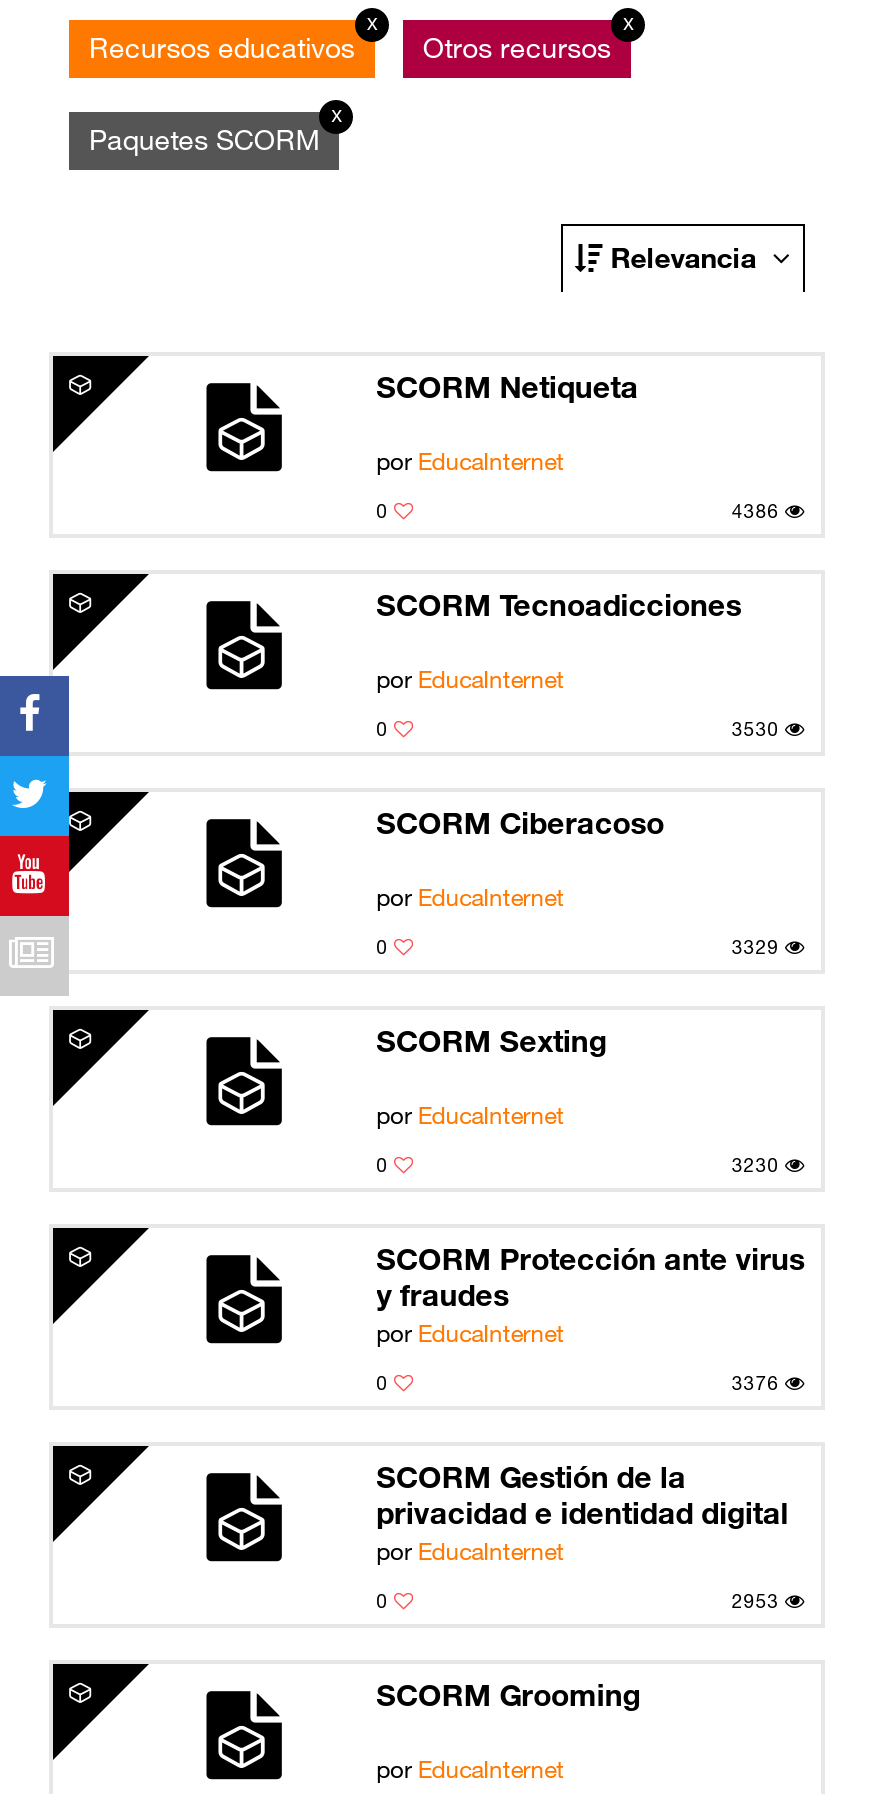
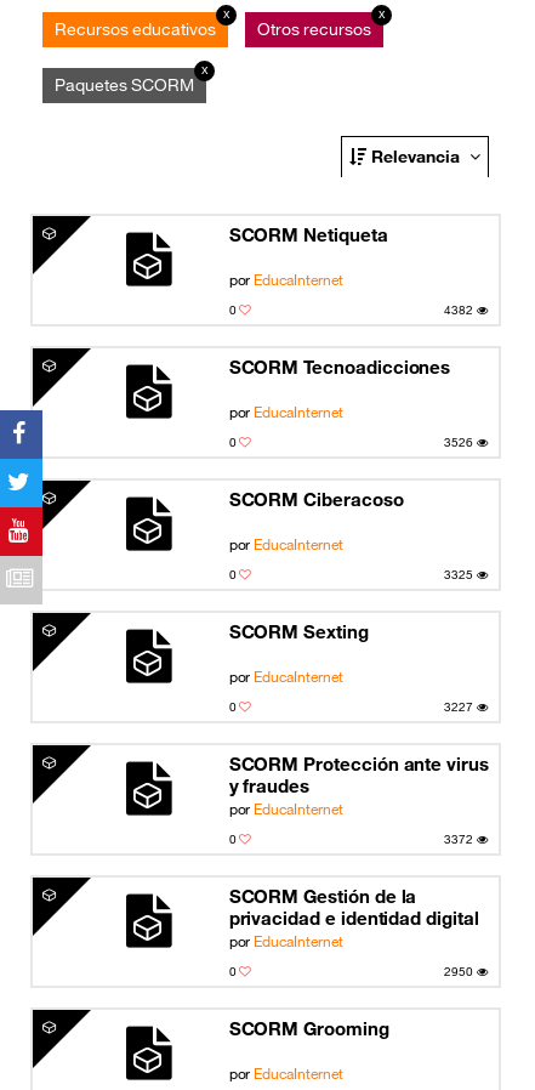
[732,498,785,524] 4386 -> [444,302,477,318] 4382
[732,716,785,742] 3530 -> [444,435,477,451] 3526
[732,934,785,960] 3329 -> [444,567,477,583] 3325
[732,1152,785,1178] 3230 -> [444,699,477,715] 3227
[732,1370,785,1396] 3376 -> [444,832,477,847] 3372
[732,1588,785,1614] 2953 -> [444,964,477,980] 2950

